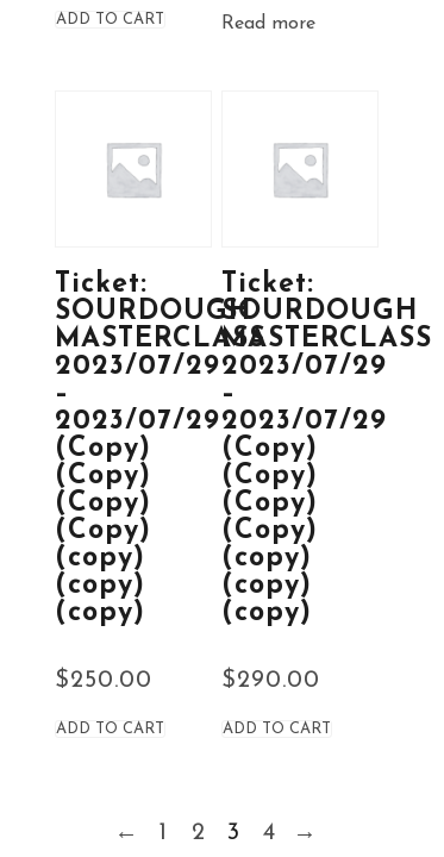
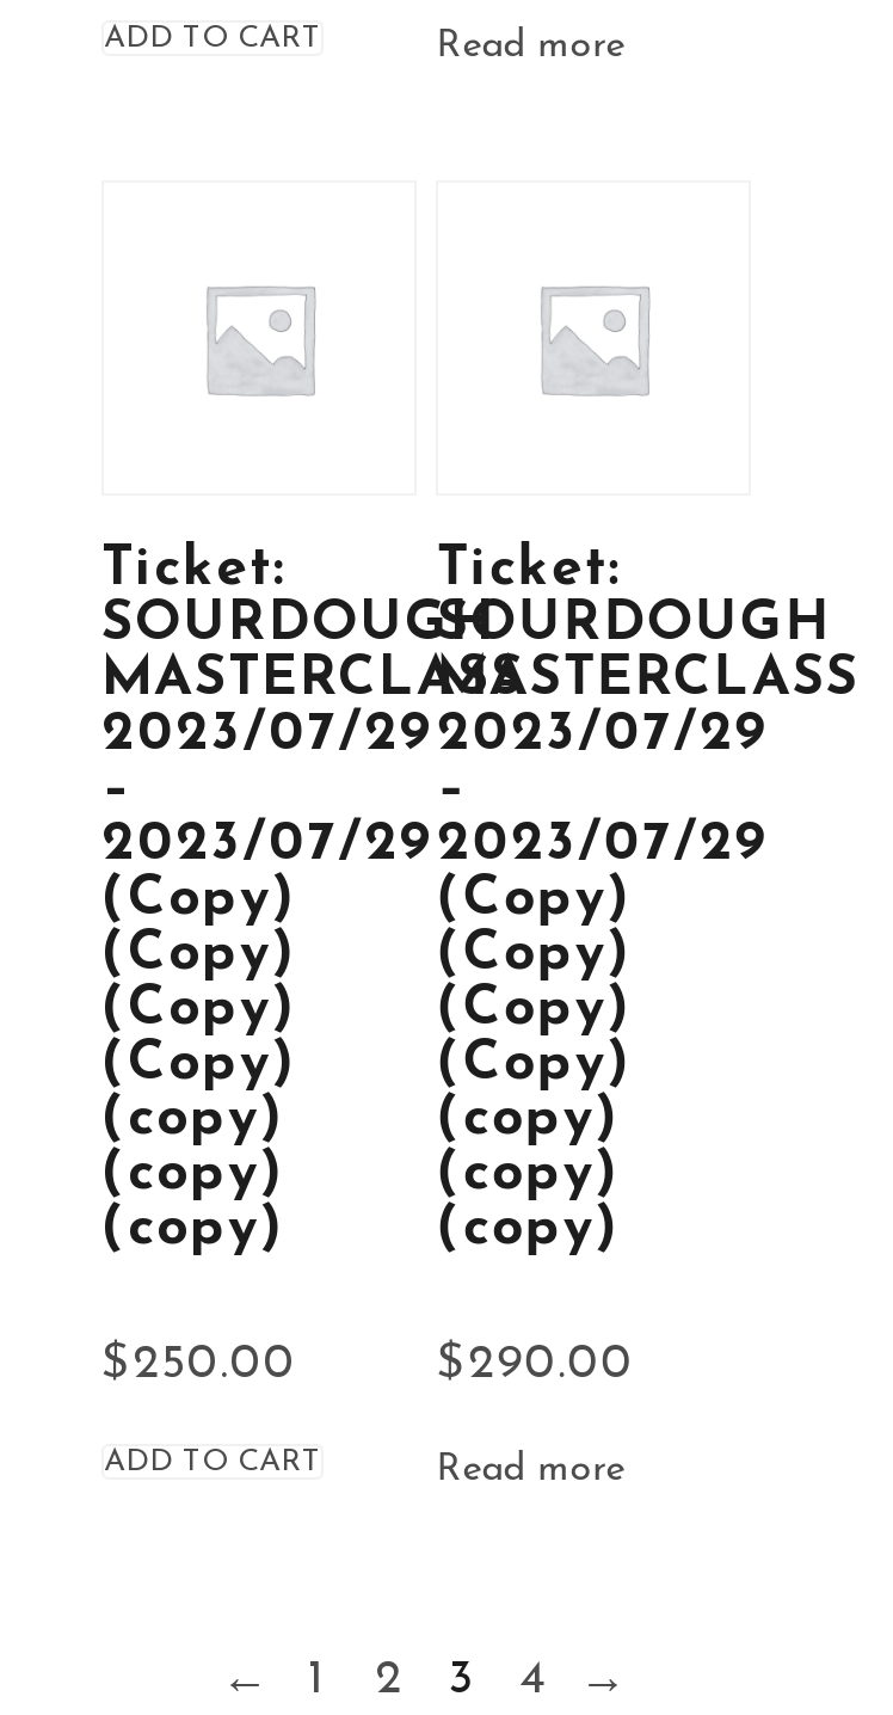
[223,721,331,737] ADD TO CART -> [437,1451,625,1489] Read more

